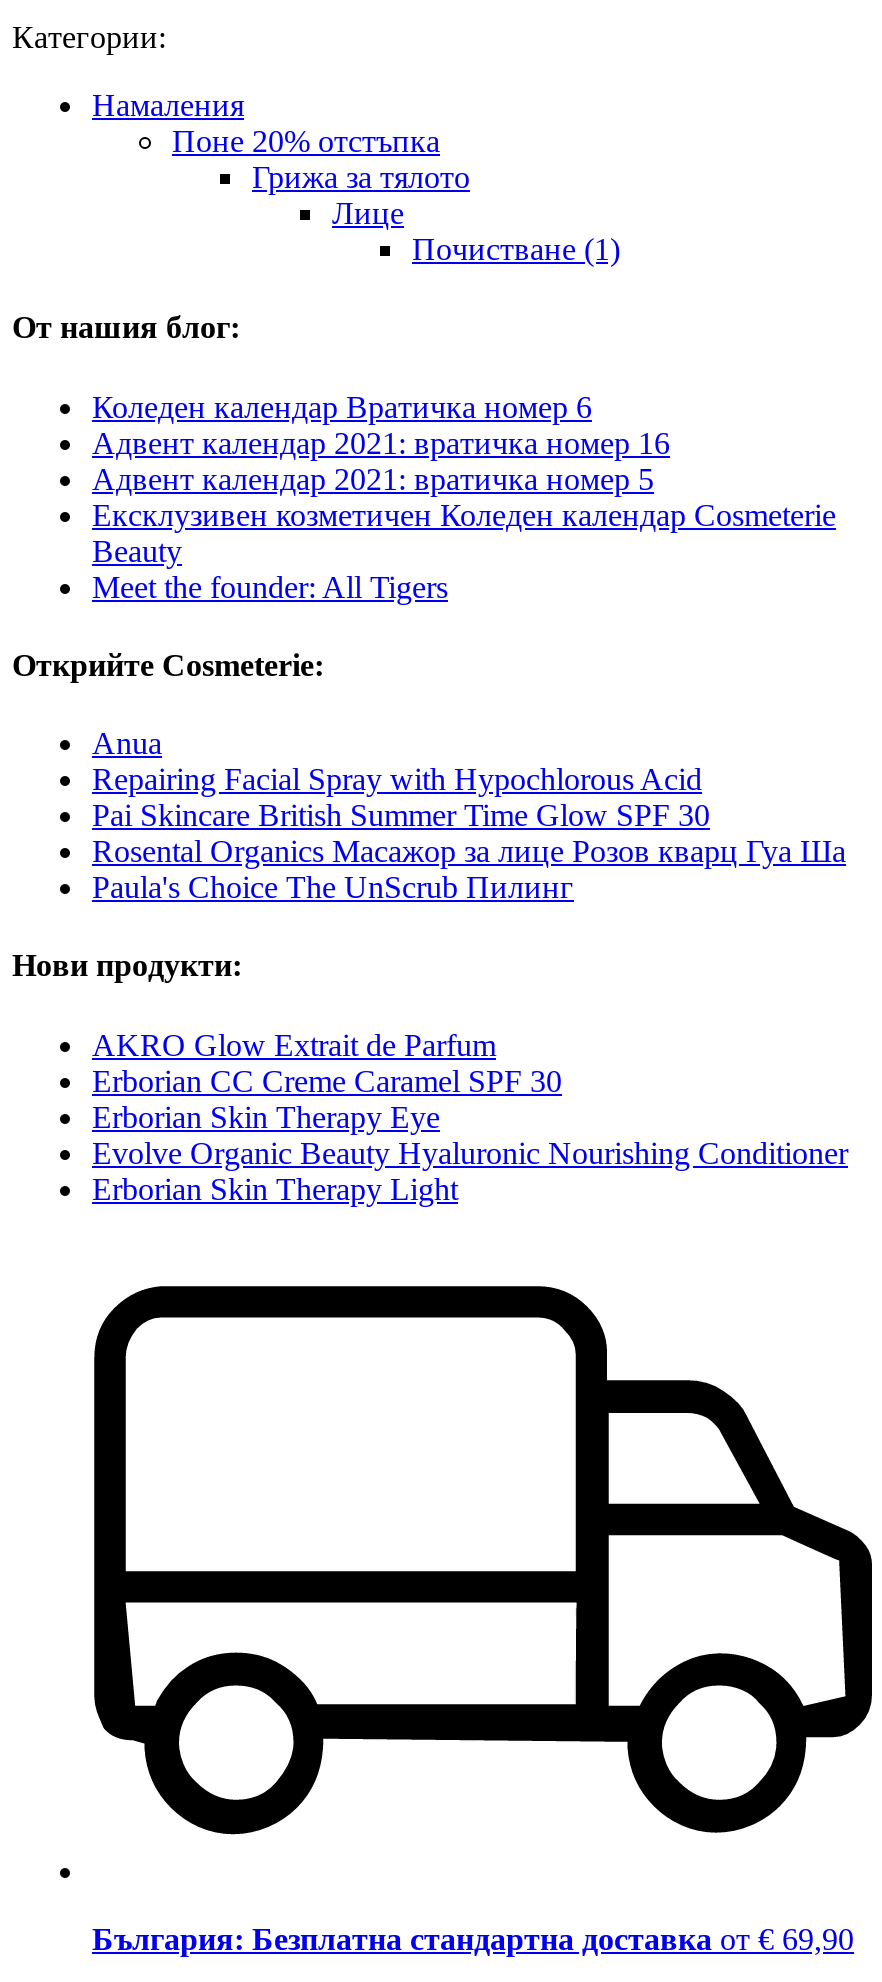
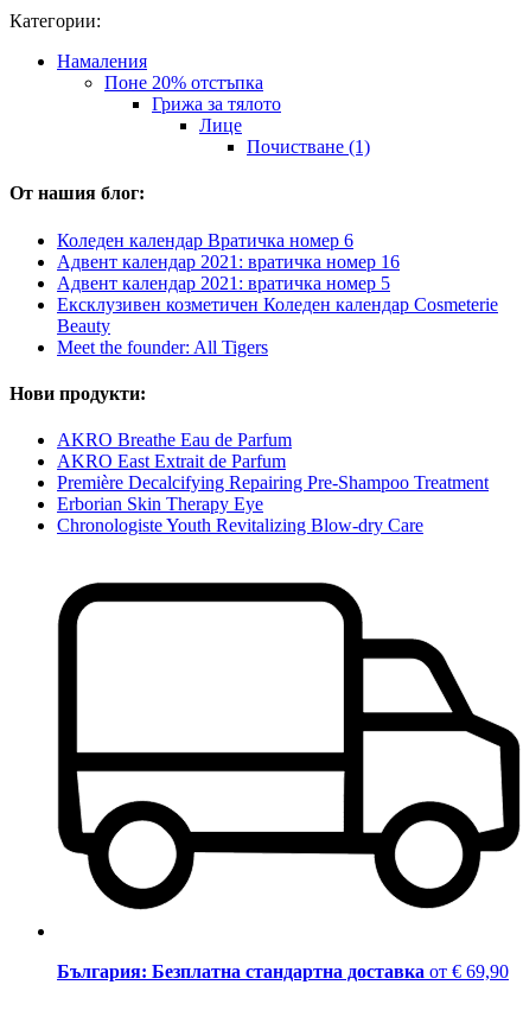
[12,648,846,904] Открийте Cosmeterie: | Anua | Repairing Facial Spray with Hypochlorous Acid | Pai Skincare British Summer Time Glow SPF 30 | Rosental Organics Масажор за лице Розов кварц Гуа Ша | Paula's Choice The UnScrub Пилинг -> none
[92,1027,562,1097] AKRO Glow Extrait de Parfum | Erborian CC Creme Caramel SPF 30 -> [57,430,489,493] AKRO Breathe Eau de Parfum | AKRO East Extrait de Parfum | Première Decalcifying Repairing Pre-Shampoo Treatment
[92,1135,848,1205] Evolve Organic Beauty Hyaluronic Nourishing Conditioner | Erborian Skin Therapy Light -> [57,515,423,535] Chronologiste Youth Revitalizing Blow-dry Care

